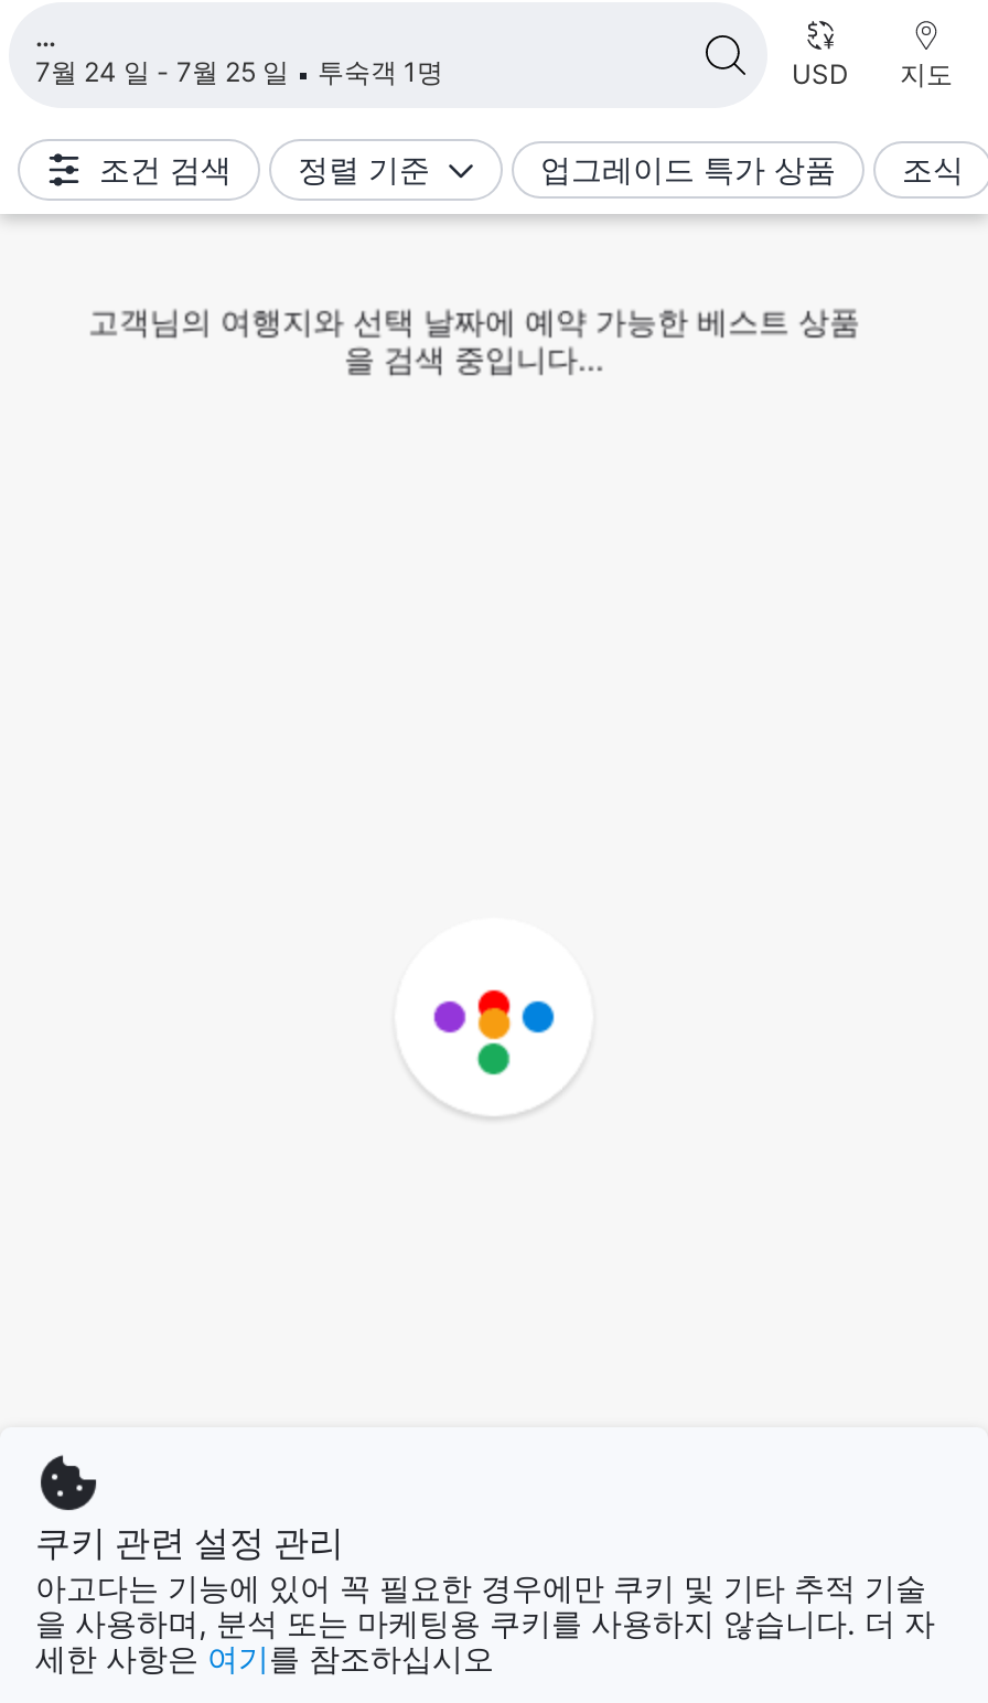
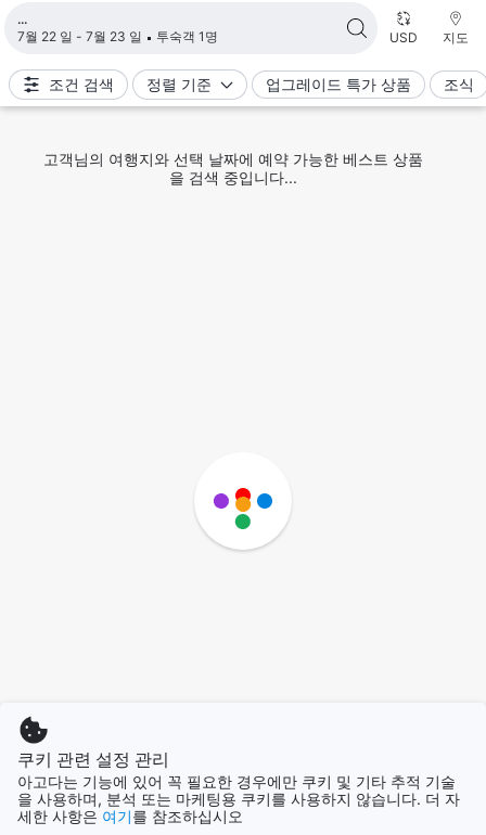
[35,55,443,88] 7월 24 일 - 7월 25 일 투숙객 1명 -> [17,28,218,44] 7월 22 일 - 7월 23 일 투숙객 1명

